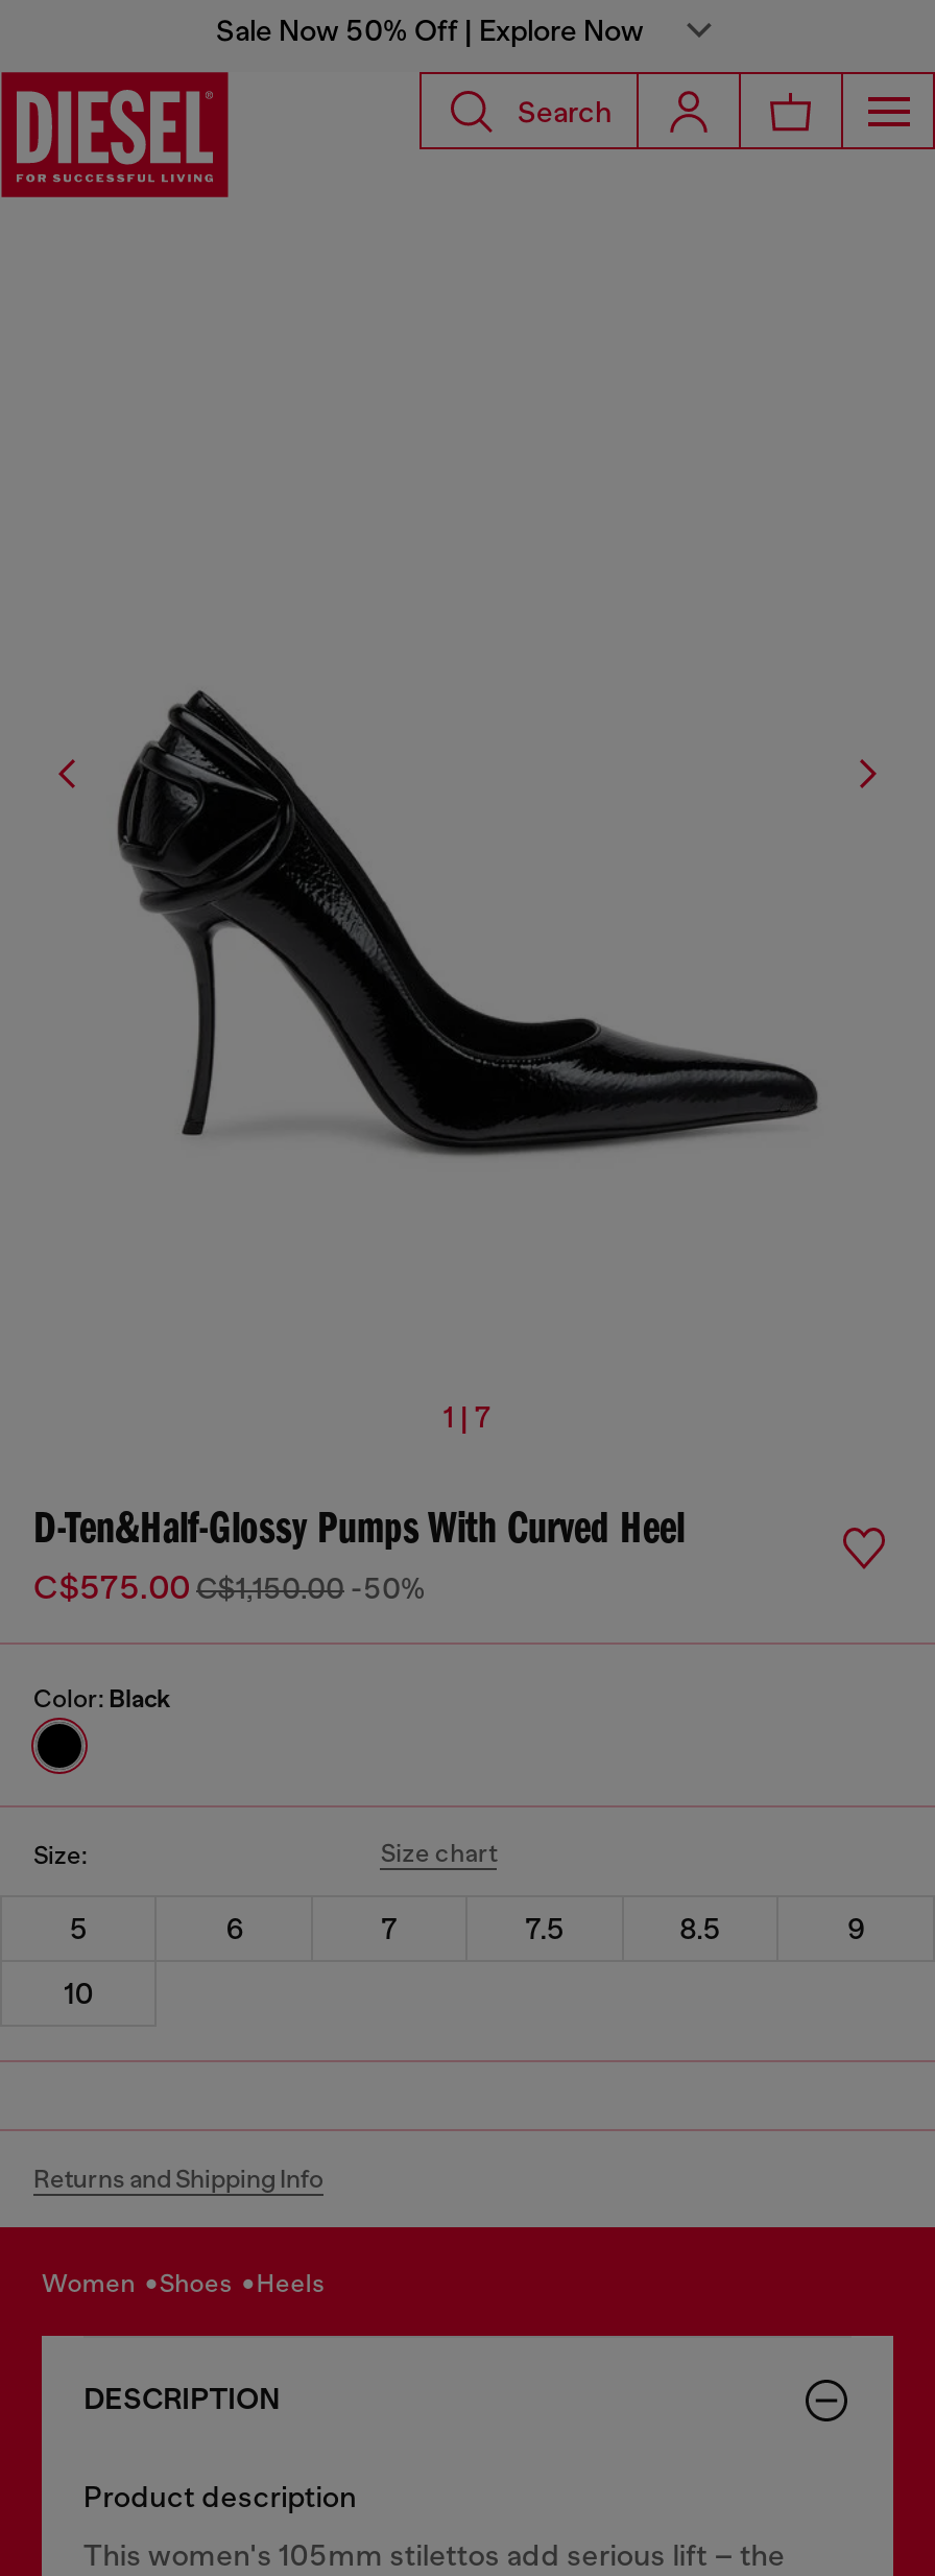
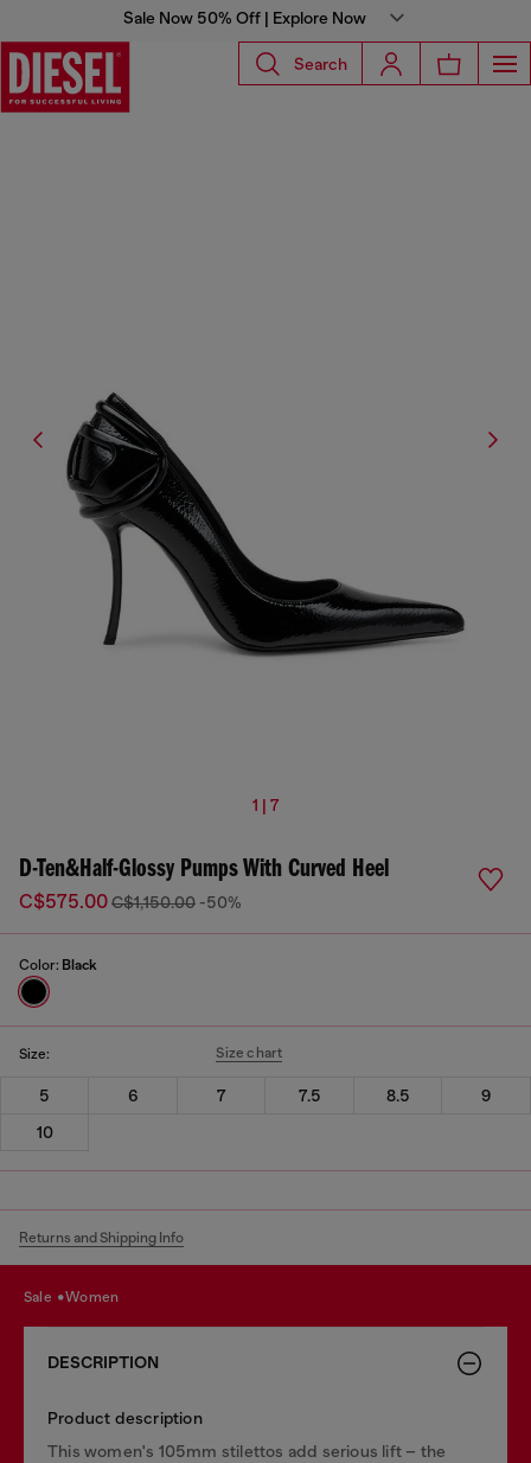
[174,2269,325,2298] shoes | heels -> none
none -> [32,1289,55,1305] sale

